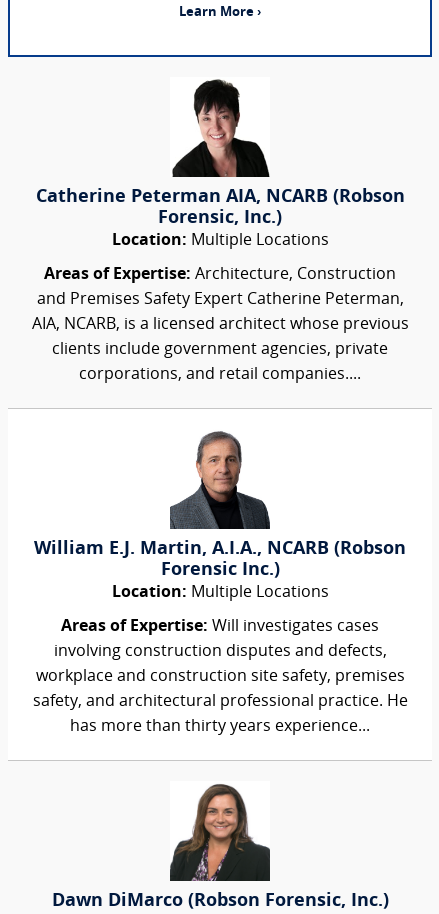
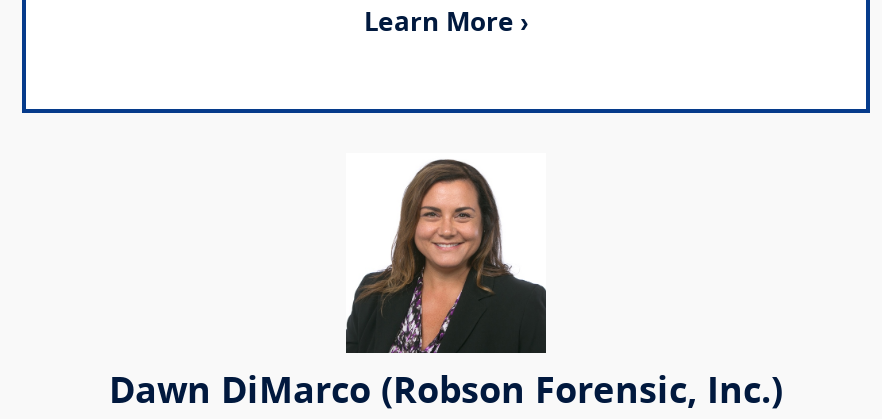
[31,80,408,383] [image] | Catherine Peterman AIA, NCARB (Robson | Forensic, Inc.) | Location: Multiple Locations | Areas of Expertise: Architecture, Construction | and Premises Safety Expert Catherine Peterman, | AIA, NCARB, is a licensed architect whose previous | clients include government agencies, private | corporations, and retail companies.... -> none
[32,430,407,735] [image] | William E.J. Martin, A.I.A., NCARB (Robson | Forensic Inc.) | Location: Multiple Locations | Areas of Expertise: Will investigates cases | involving construction disputes and defects, | workplace and construction site safety, premises | safety, and architectural professional practice. He | has more than thirty years experience... -> none

